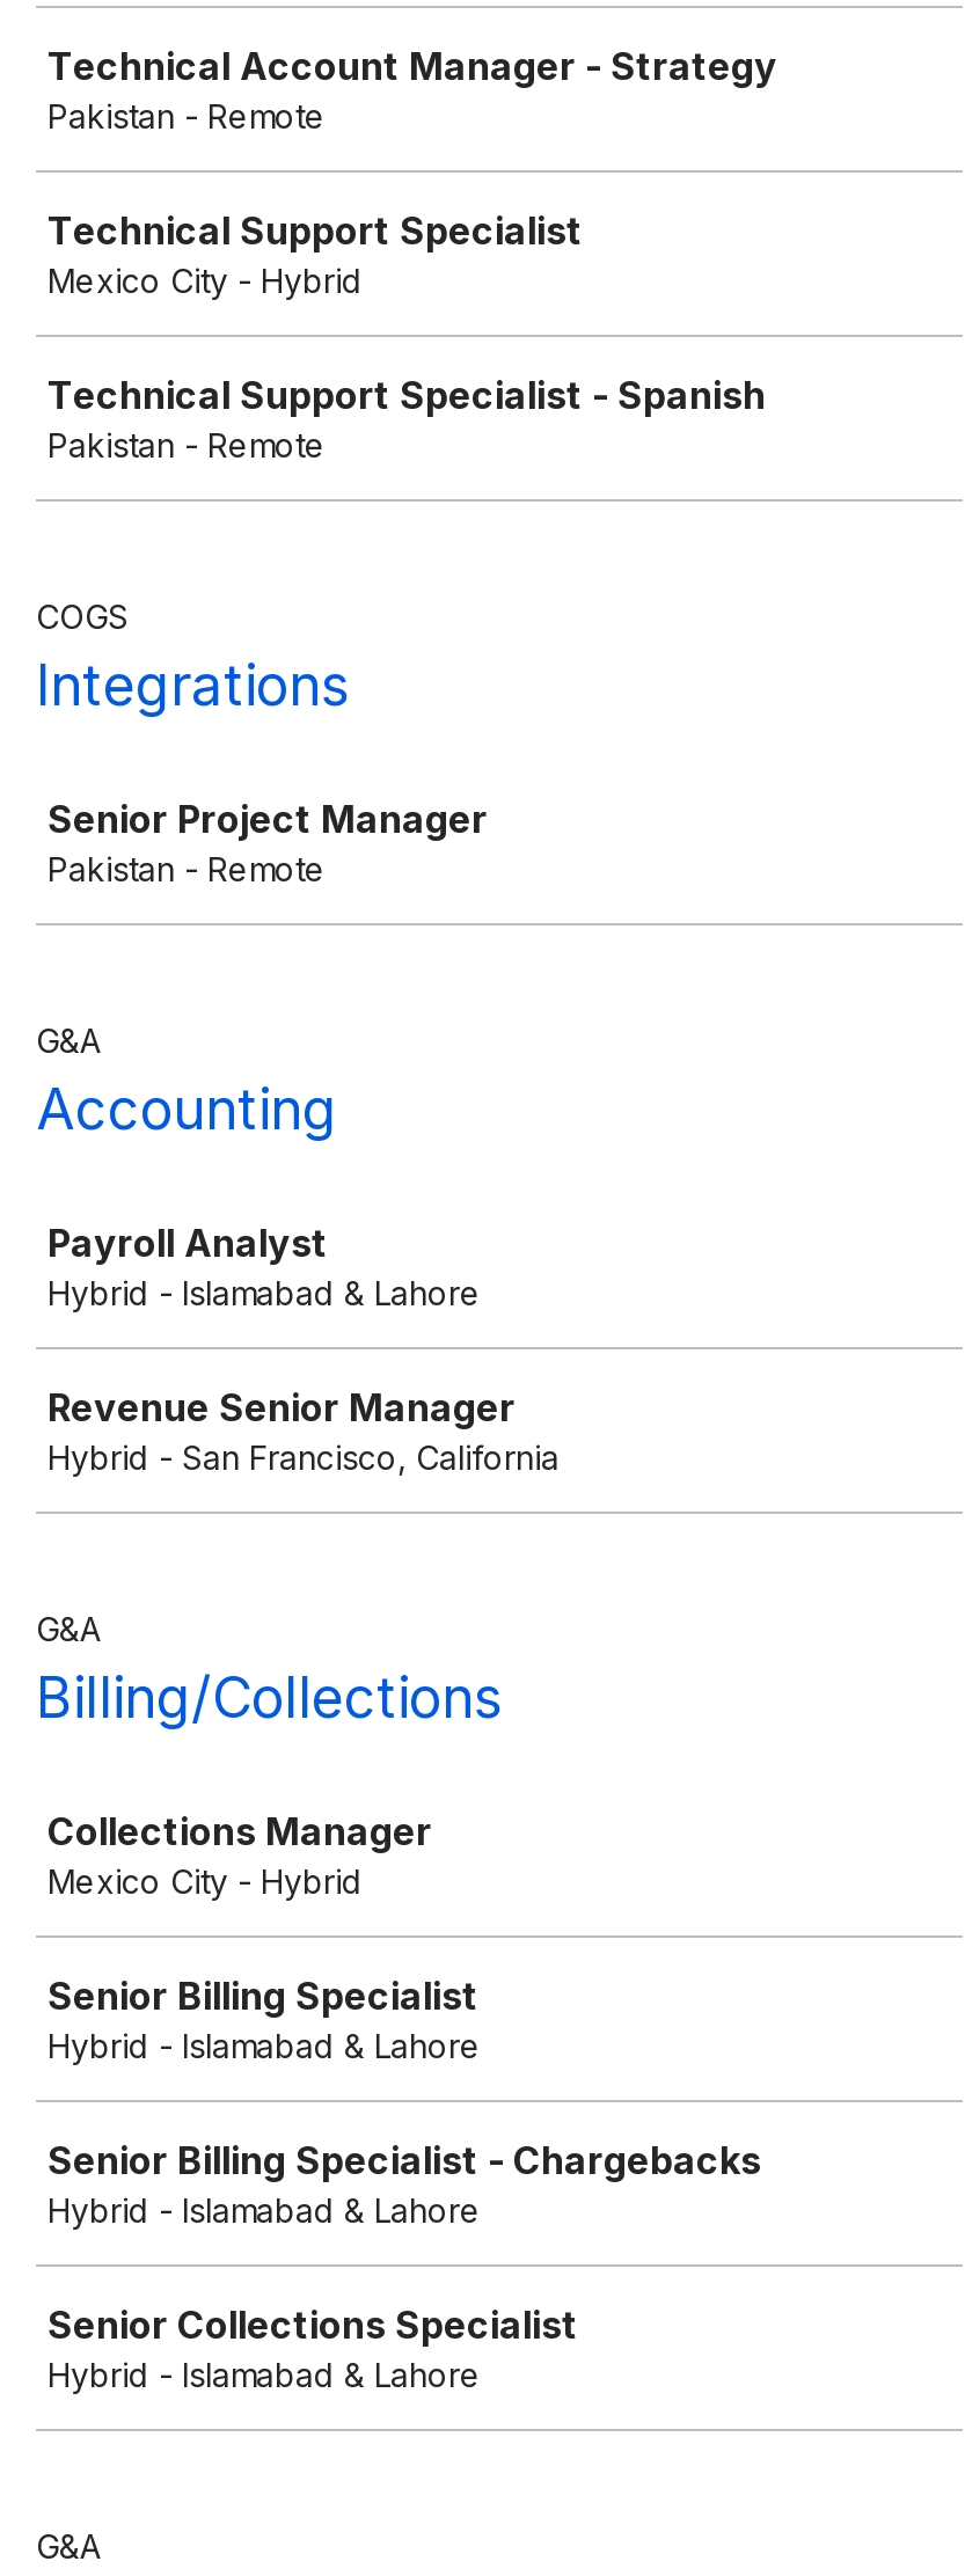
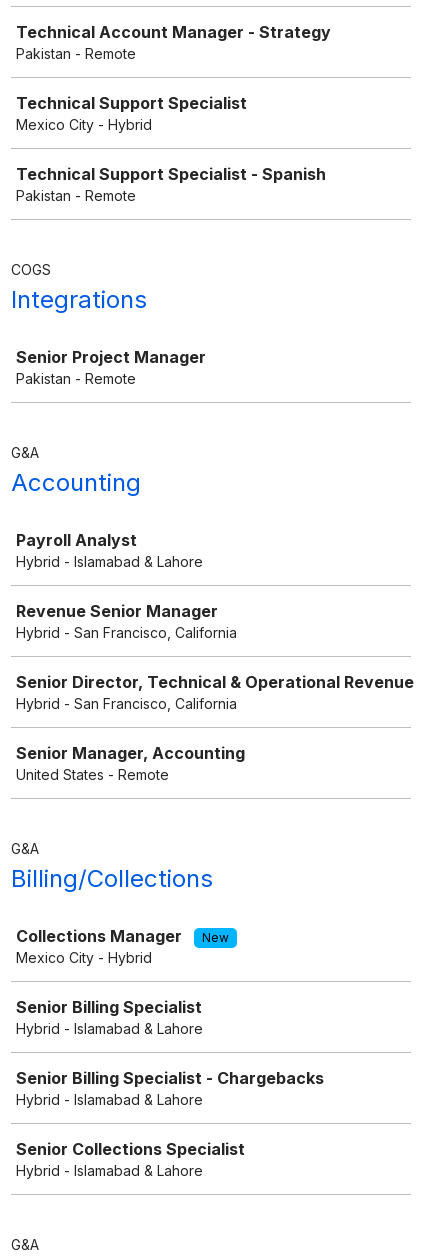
none -> [16,672,414,783] Senior Director, Technical & Operational Revenue | Hybrid - San Francisco, California | Senior Manager, Accounting | United States - Remote
none -> [202,930,229,945] New

